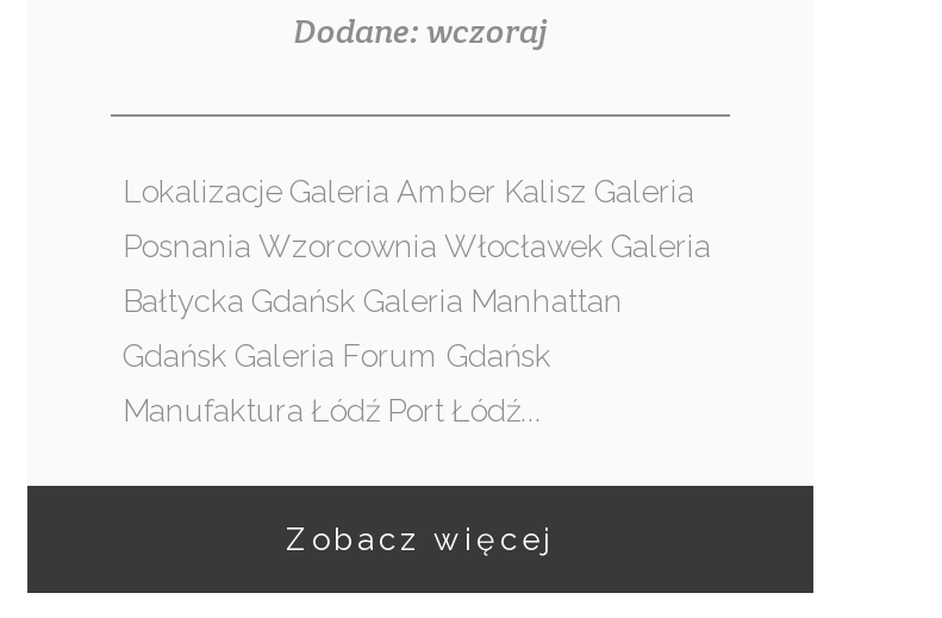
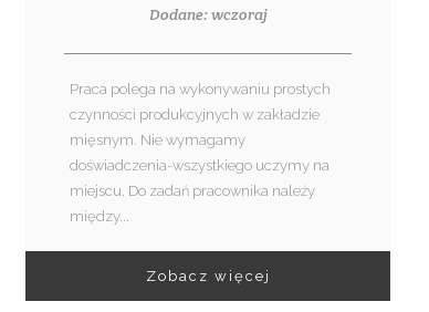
[123,174,711,428] Lokalizacje Galeria Amber Kalisz Galeria | Posnania Wzorcownia Włocławek Galeria | Bałtycka Gdańsk Galeria Manhattan | Gdańsk Galeria Forum Gdańsk | Manufaktura Łódź Port Łódź... -> [70,81,331,224] Praca polega na wykonywaniu prostych | czynności produkcyjnych w zakładzie | mięsnym. Nie wymagamy | doświadczenia-wszystkiego uczymy na | miejscu. Do zadań pracownika należy | między...

